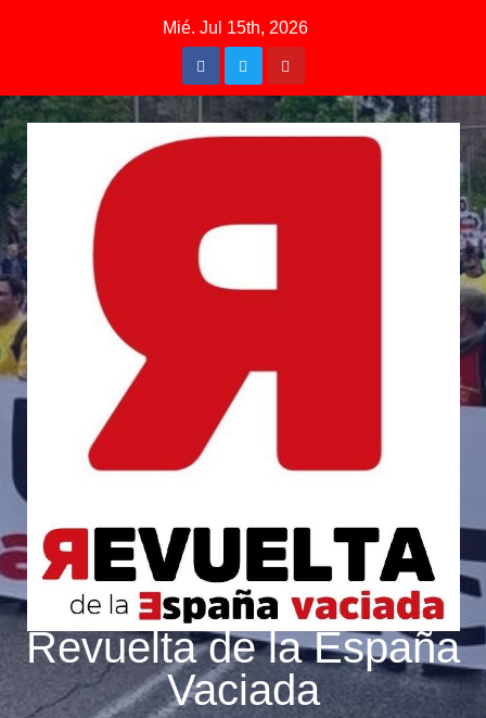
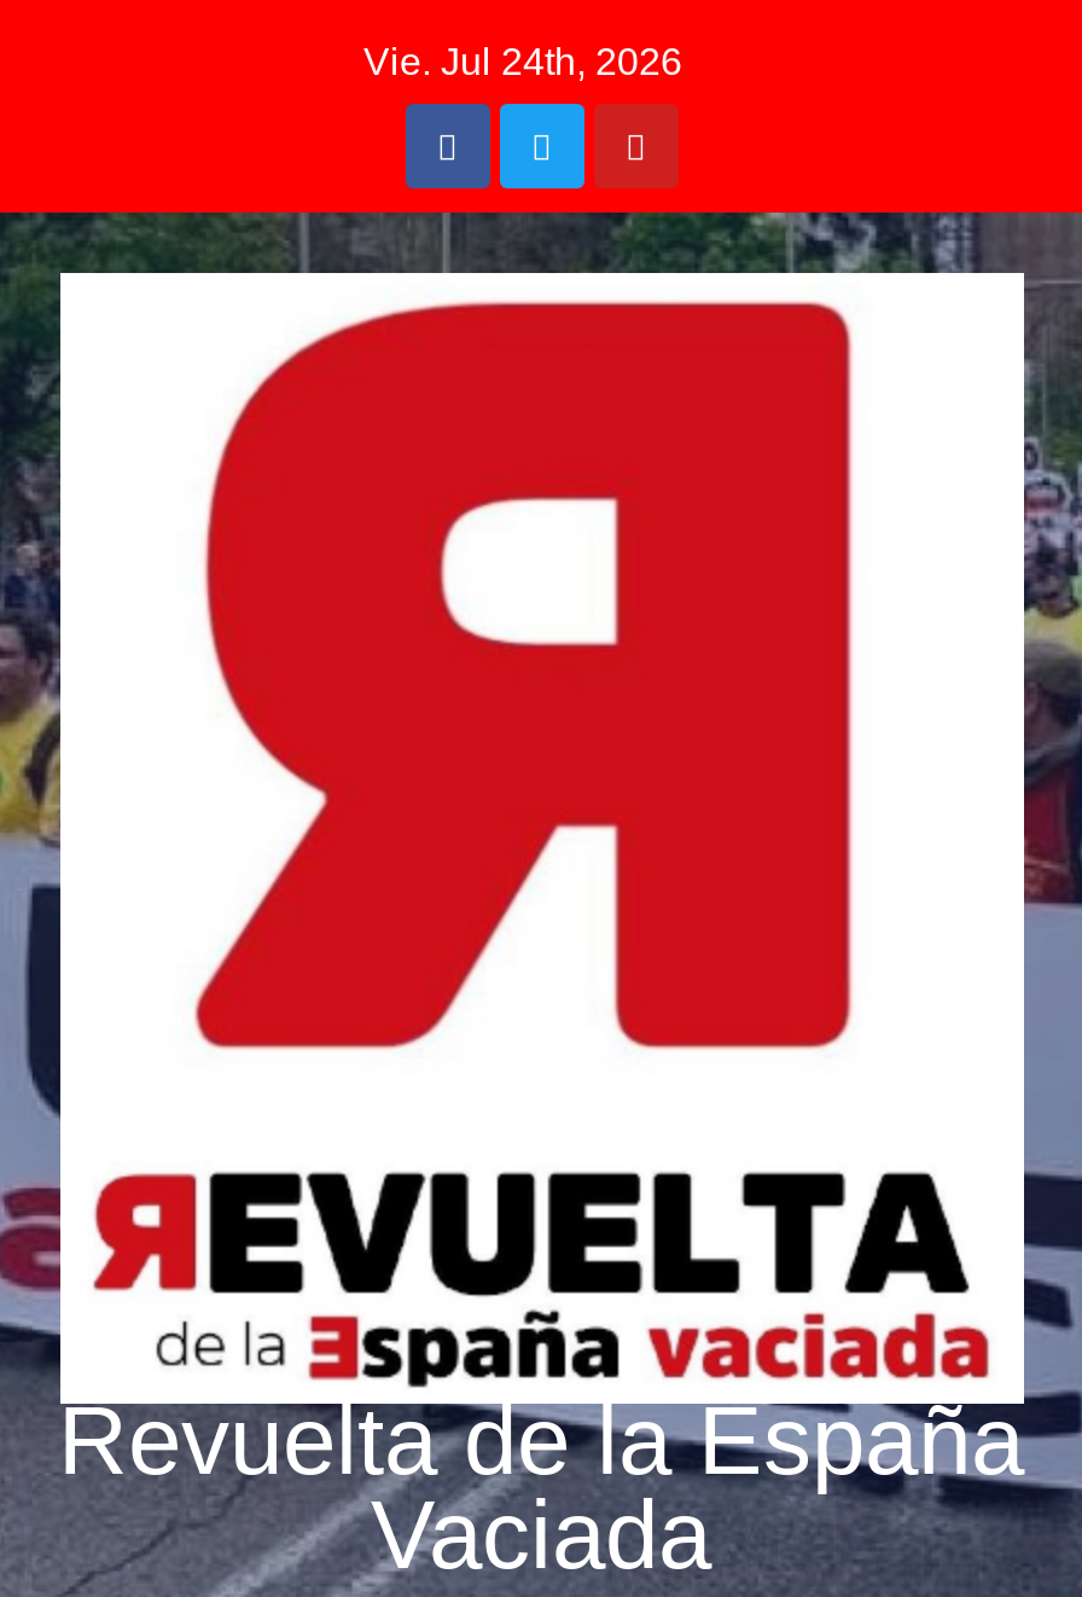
[162,18,308,37] Mié. Jul 15th, 2026 -> [363,41,682,82] Vie. Jul 24th, 2026

